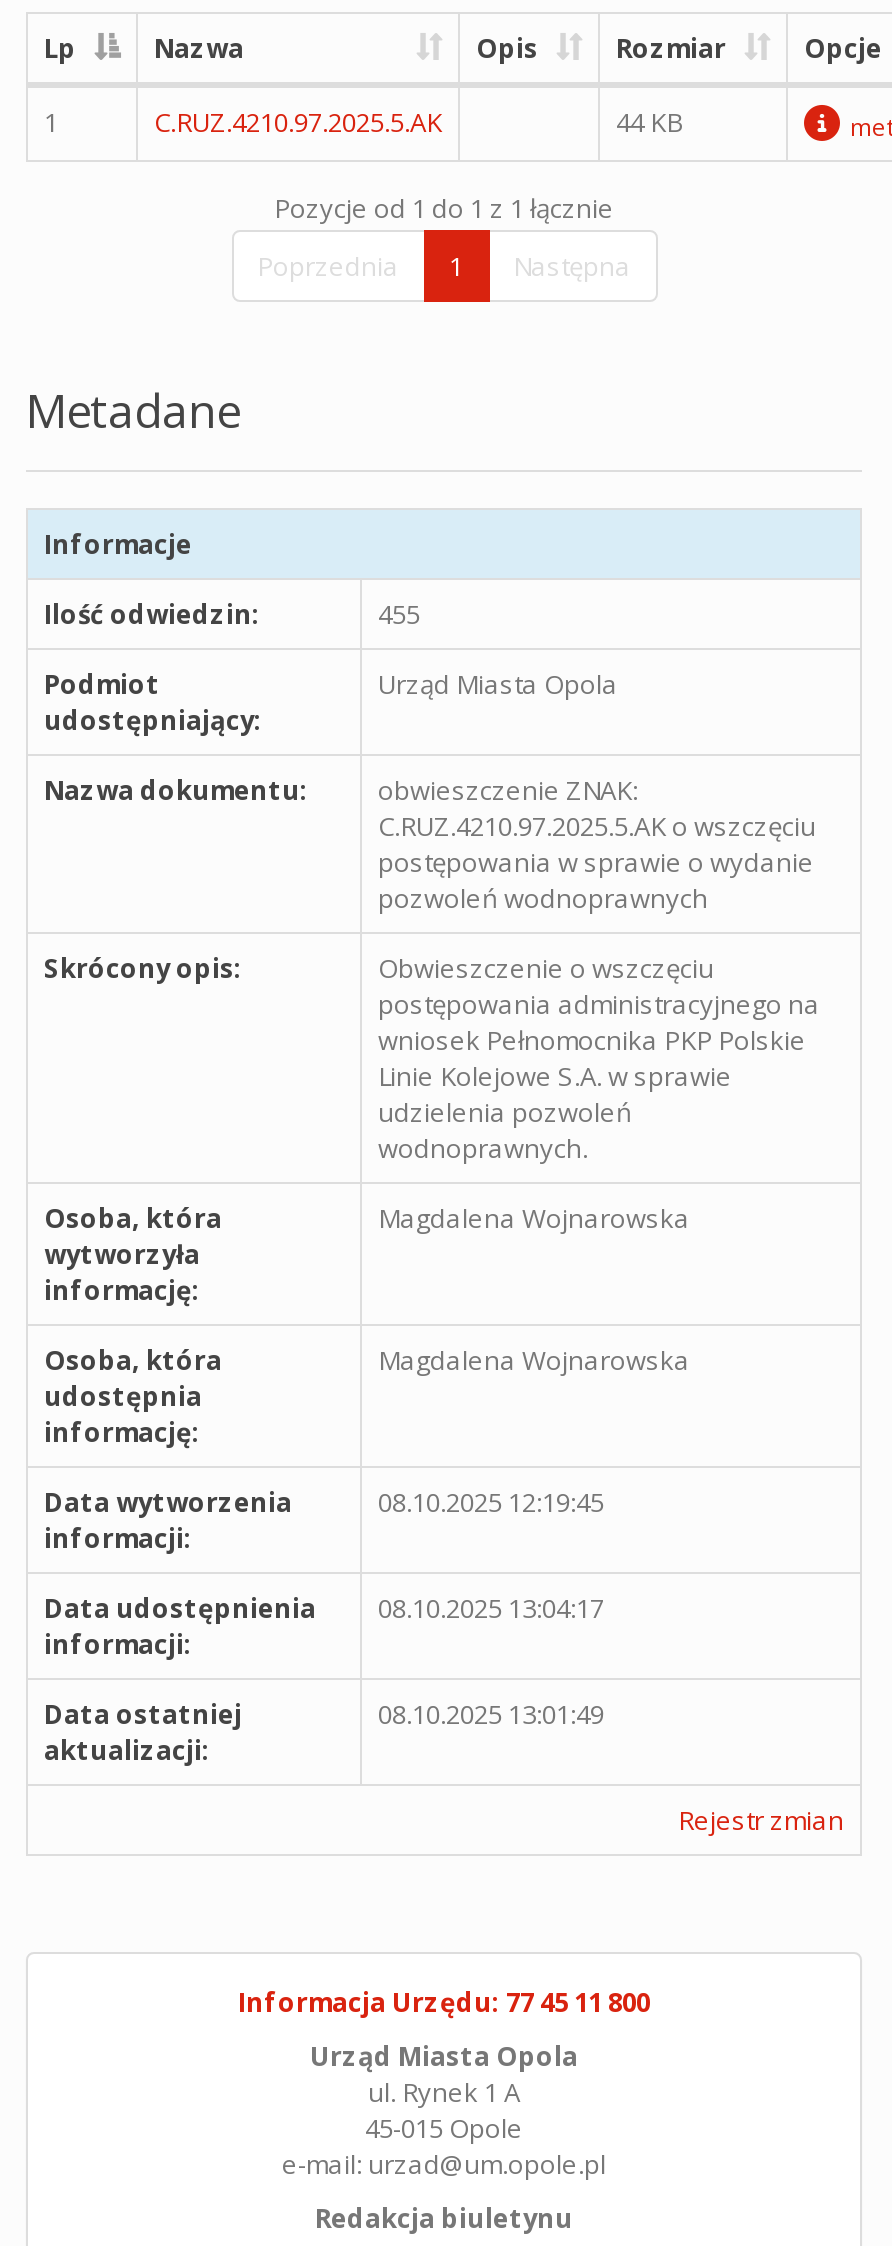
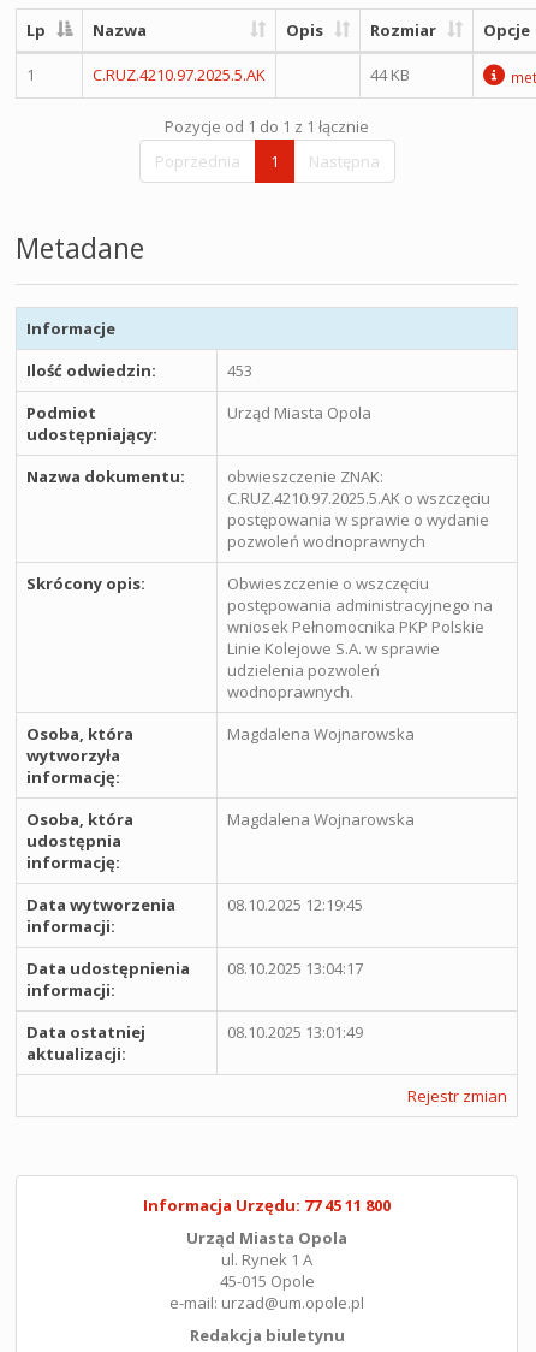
[378,595,420,631] 455 -> [227,359,252,381] 453

